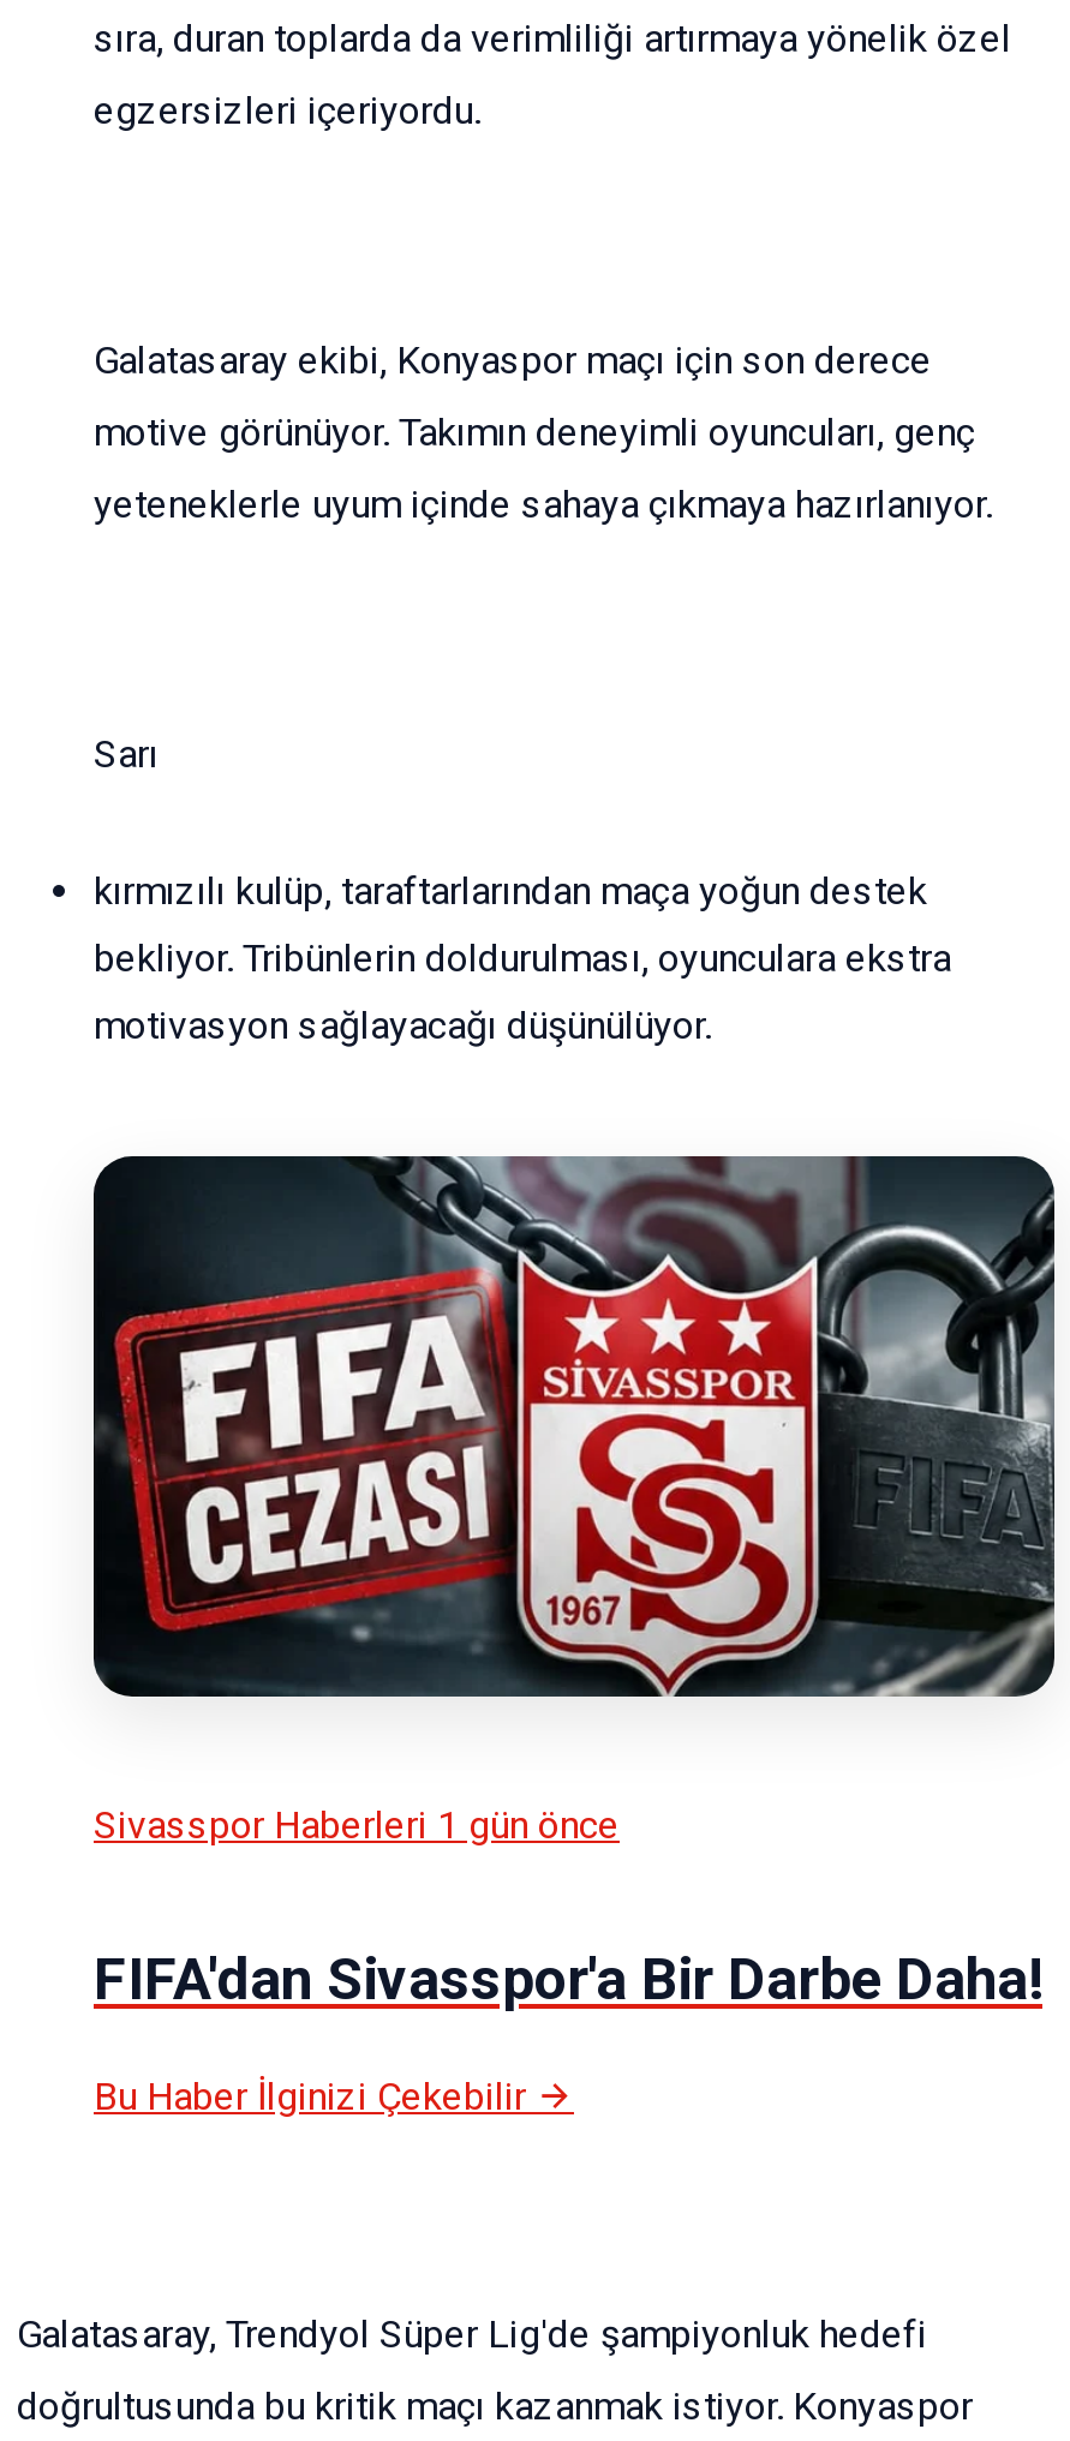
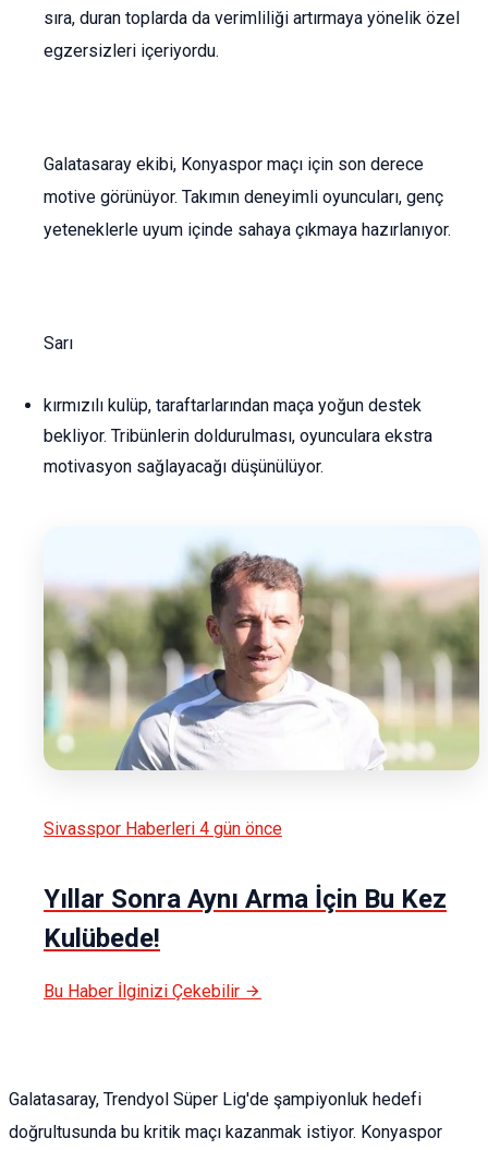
[91,1154,1057,1699] [image] -> [42,534,479,771] [image]
[94,1802,620,1848] Sivasspor Haberleri 1 gün önce -> [44,818,282,839] Sivasspor Haberleri 4 gün önce
[94,1946,1042,2013] FIFA'dan Sivasspor'a Bir Darbe Daha! -> [44,884,447,954] Yıllar Sonra Aynı Arma İçin Bu Kez | Kulübede!

